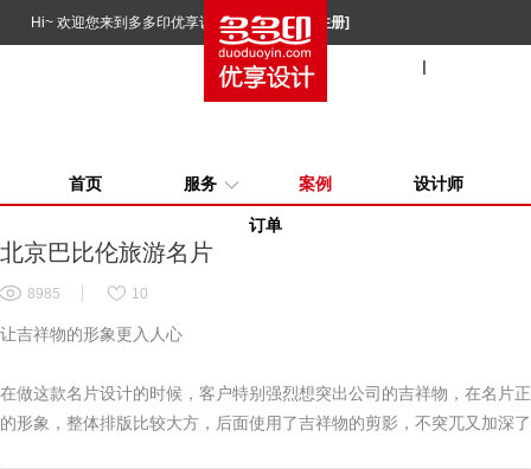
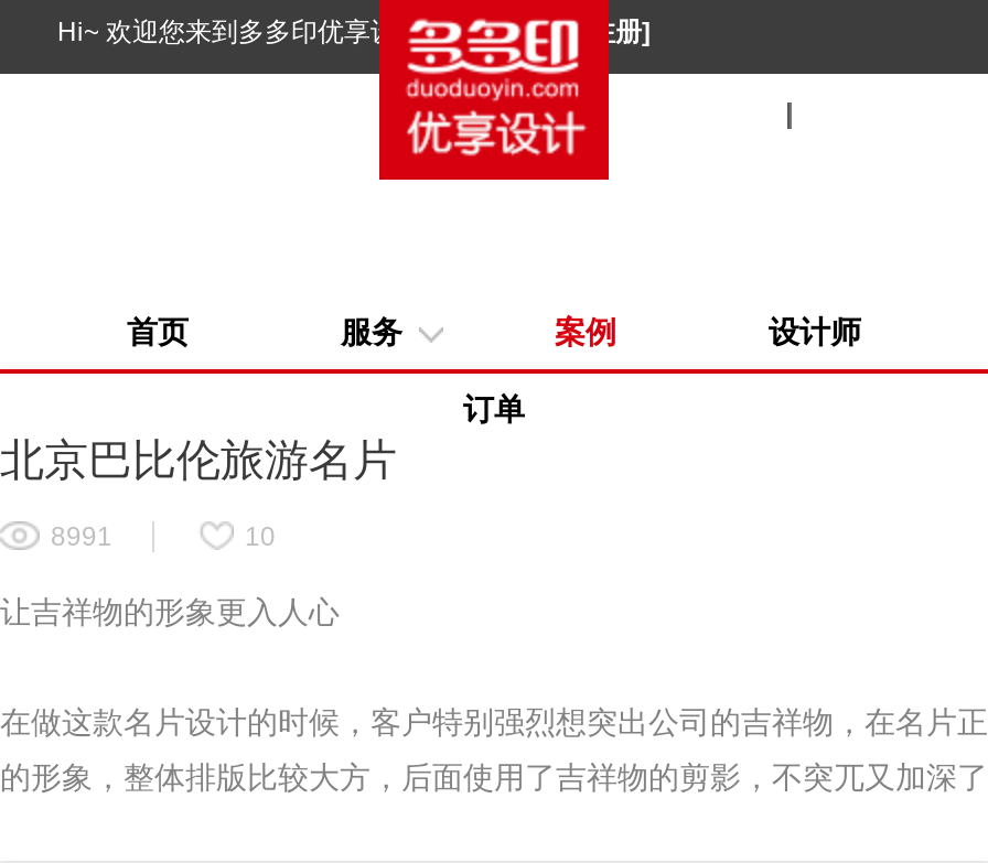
[27,285,60,302] 8985 -> [51,521,112,552] 8991

